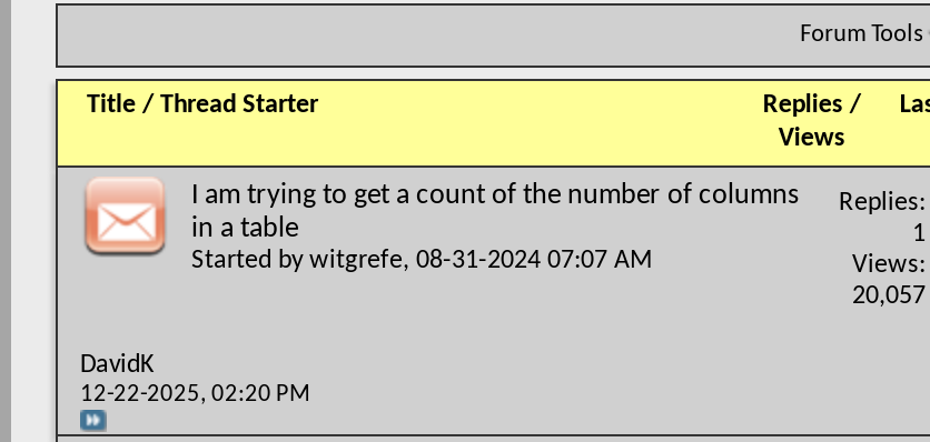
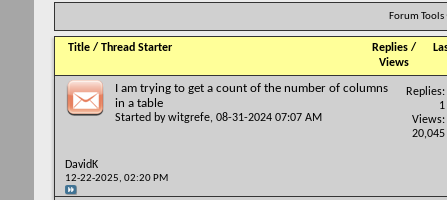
[852,282,926,309] 20,057 -> [412,128,445,140] 20,045

